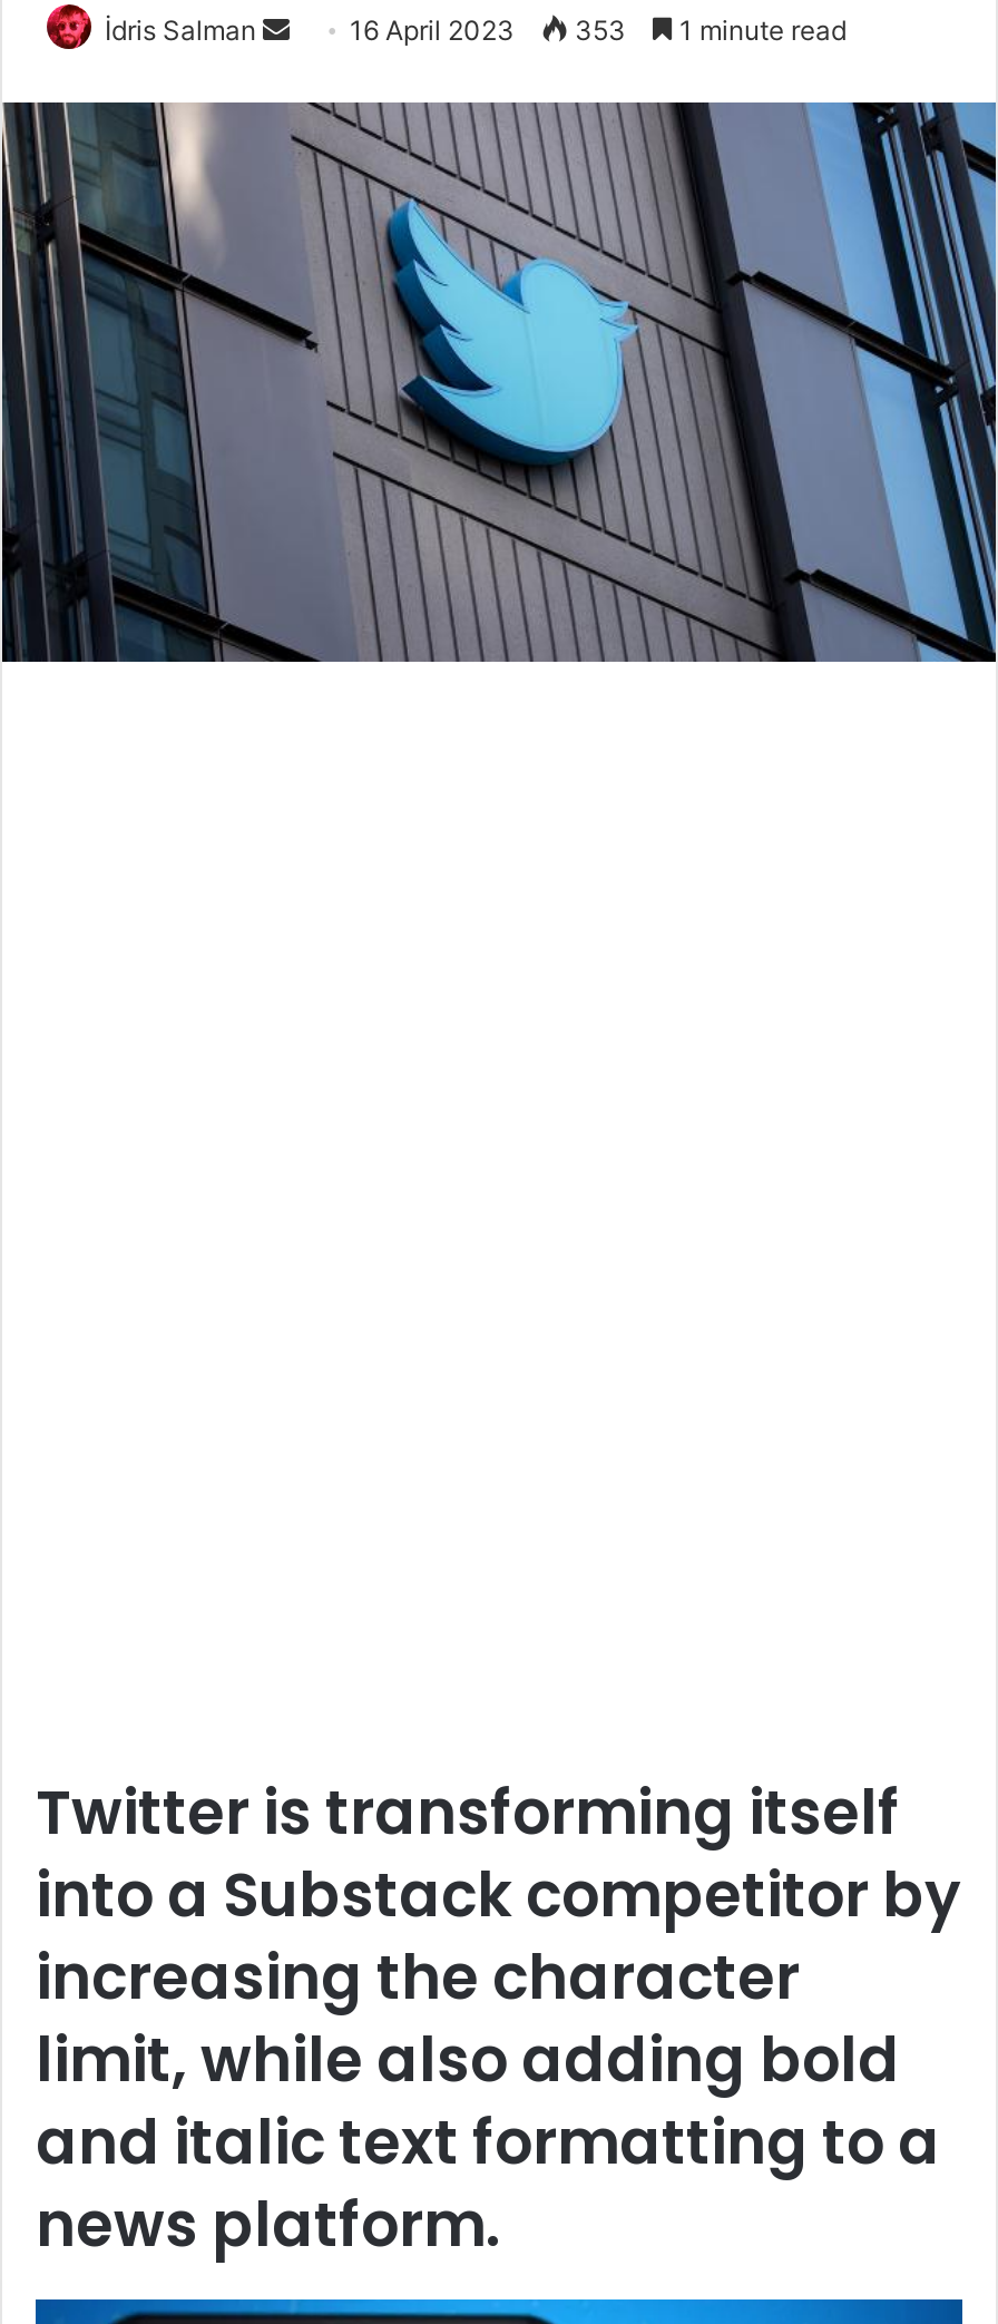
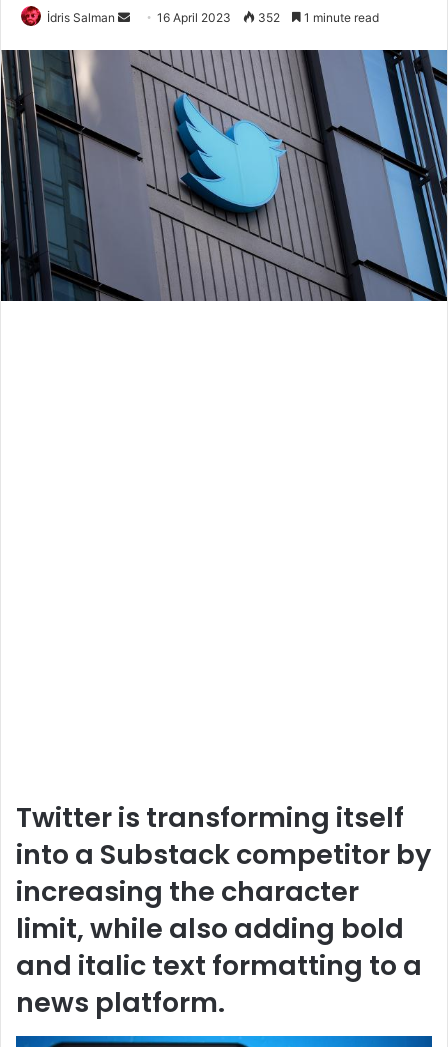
[568,14,626,47] 353 -> [255,10,280,25] 352

